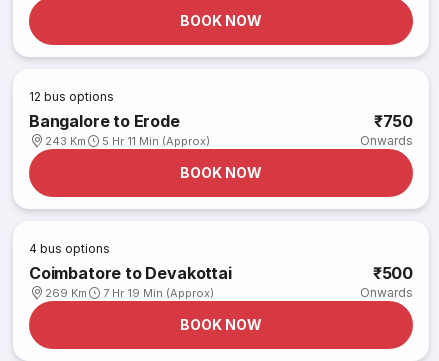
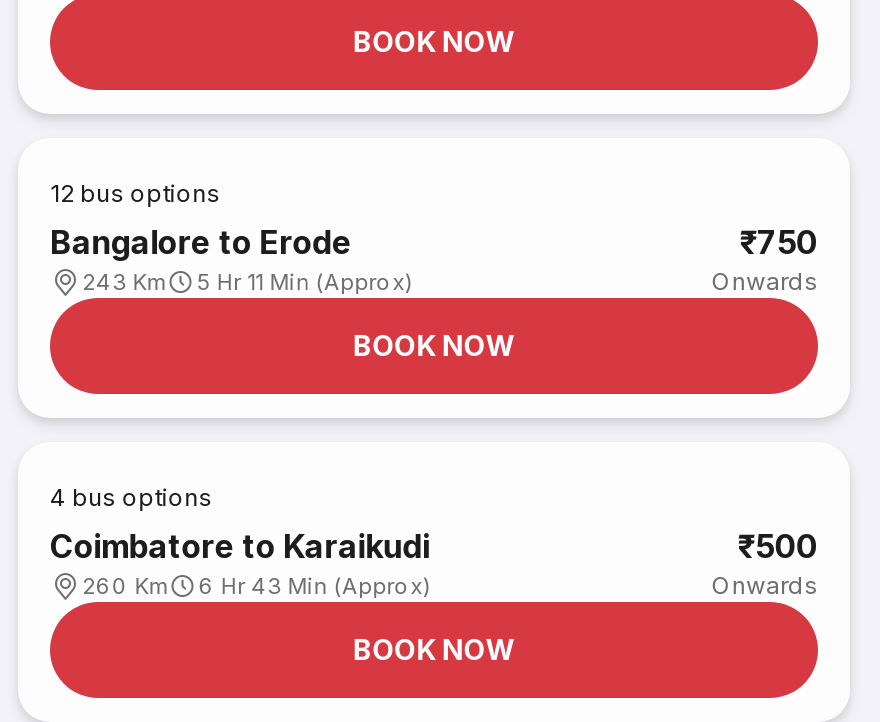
[29,263,232,283] Coimbatore to Devakottai -> [50,526,430,566] Coimbatore to Karaikudi
[45,286,87,300] 269 Km -> [82,572,167,600] 260 Km
[103,286,214,300] 7 Hr 19 Min (Approx) -> [199,572,431,600] 6 Hr 43 Min (Approx)

